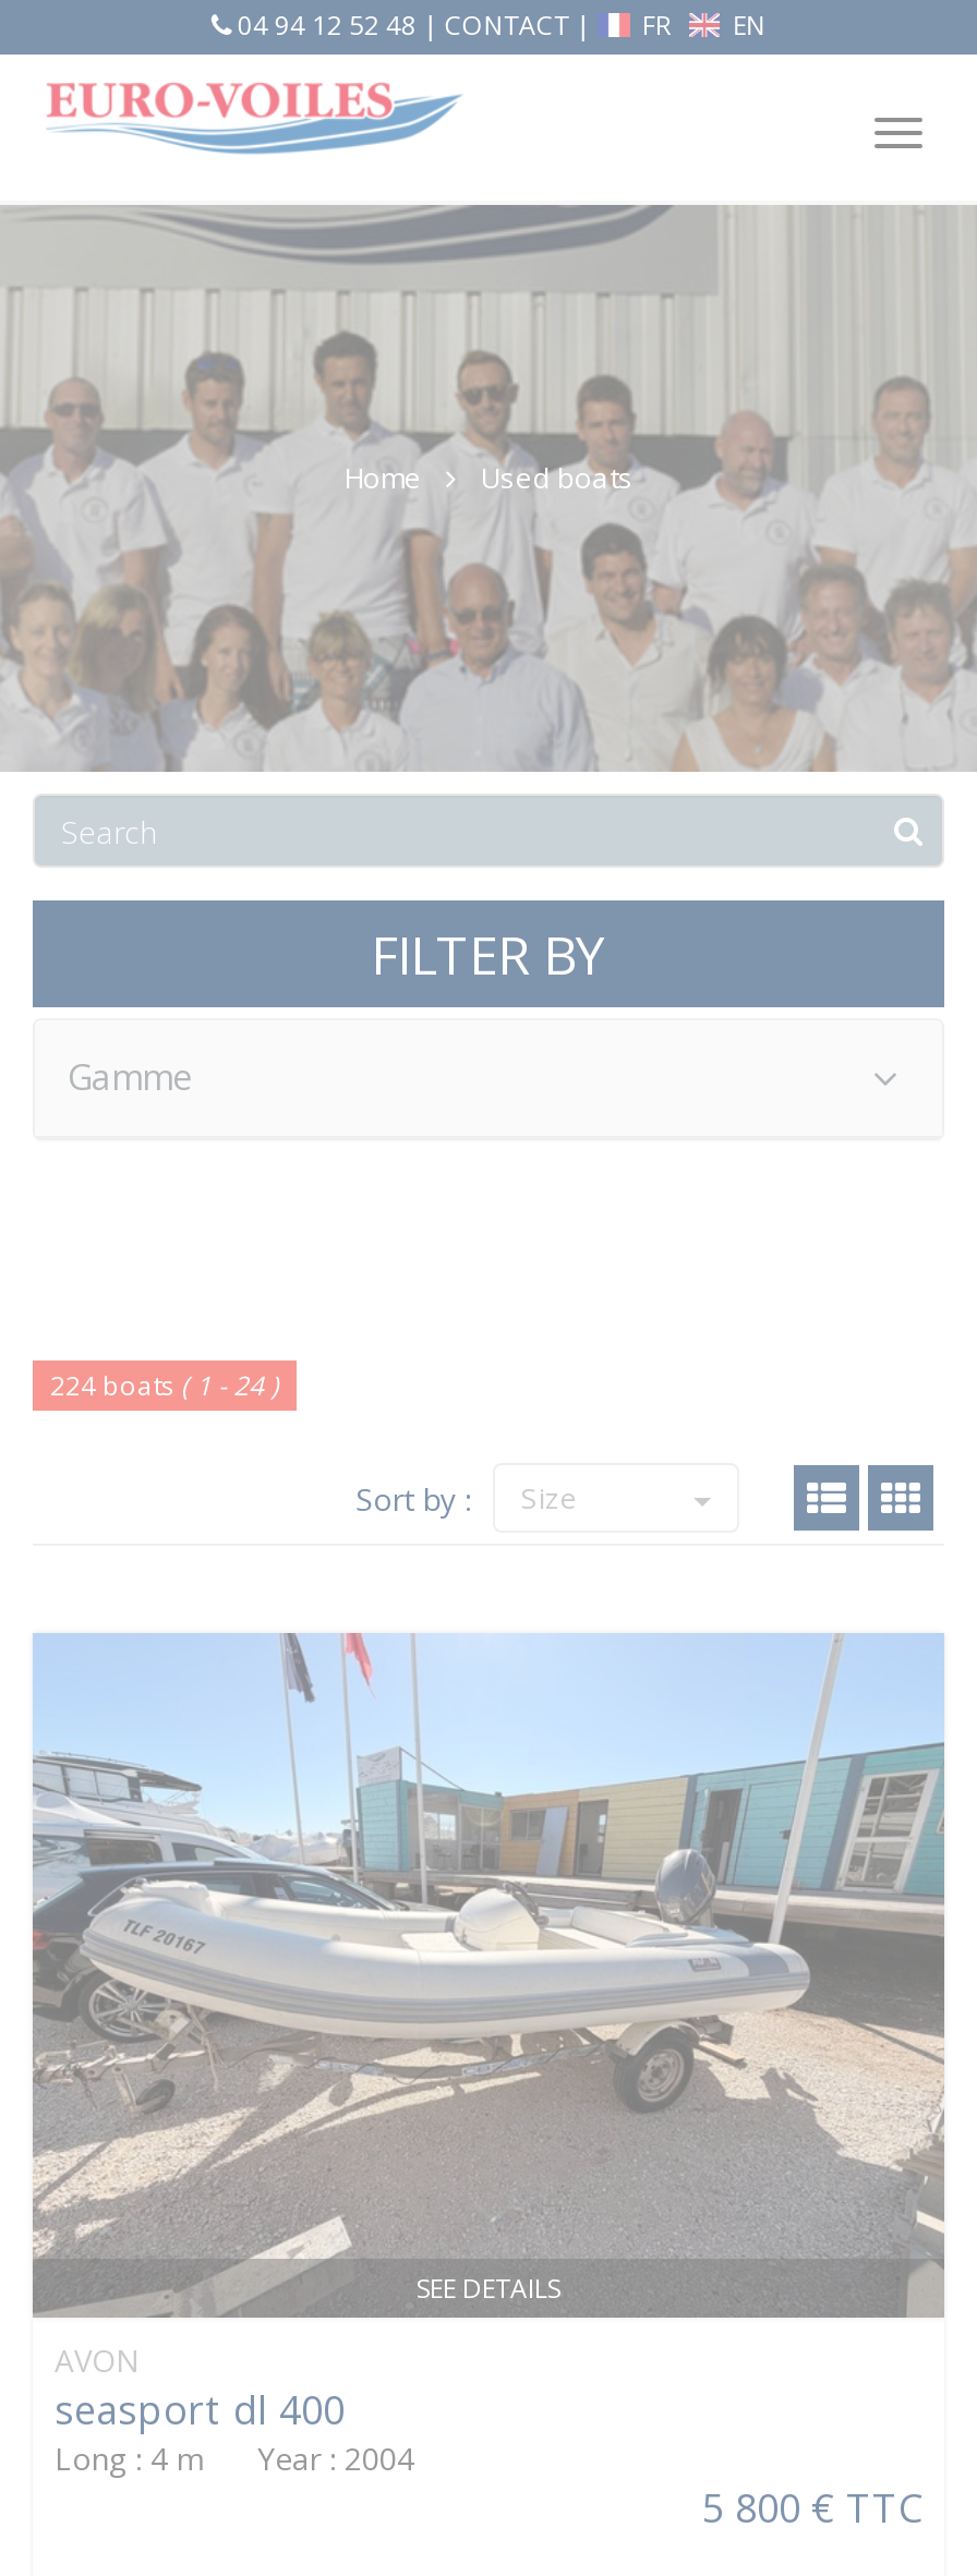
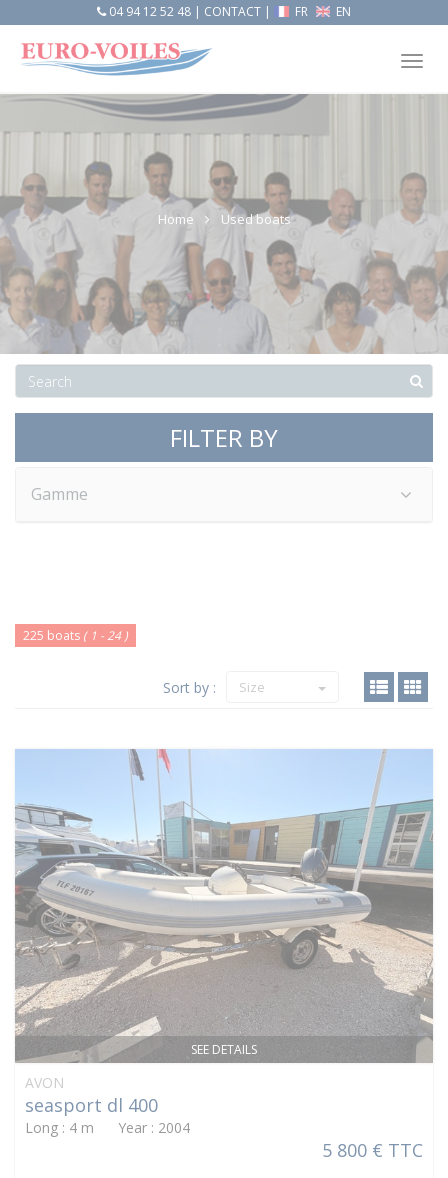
[46,81,462,166] [image] -> [22,38,212,77] [image]
[50,1367,279,1404] 224 boats ( 1 - 24 ) -> [23,627,128,644] 225 boats ( 1 - 24 )

